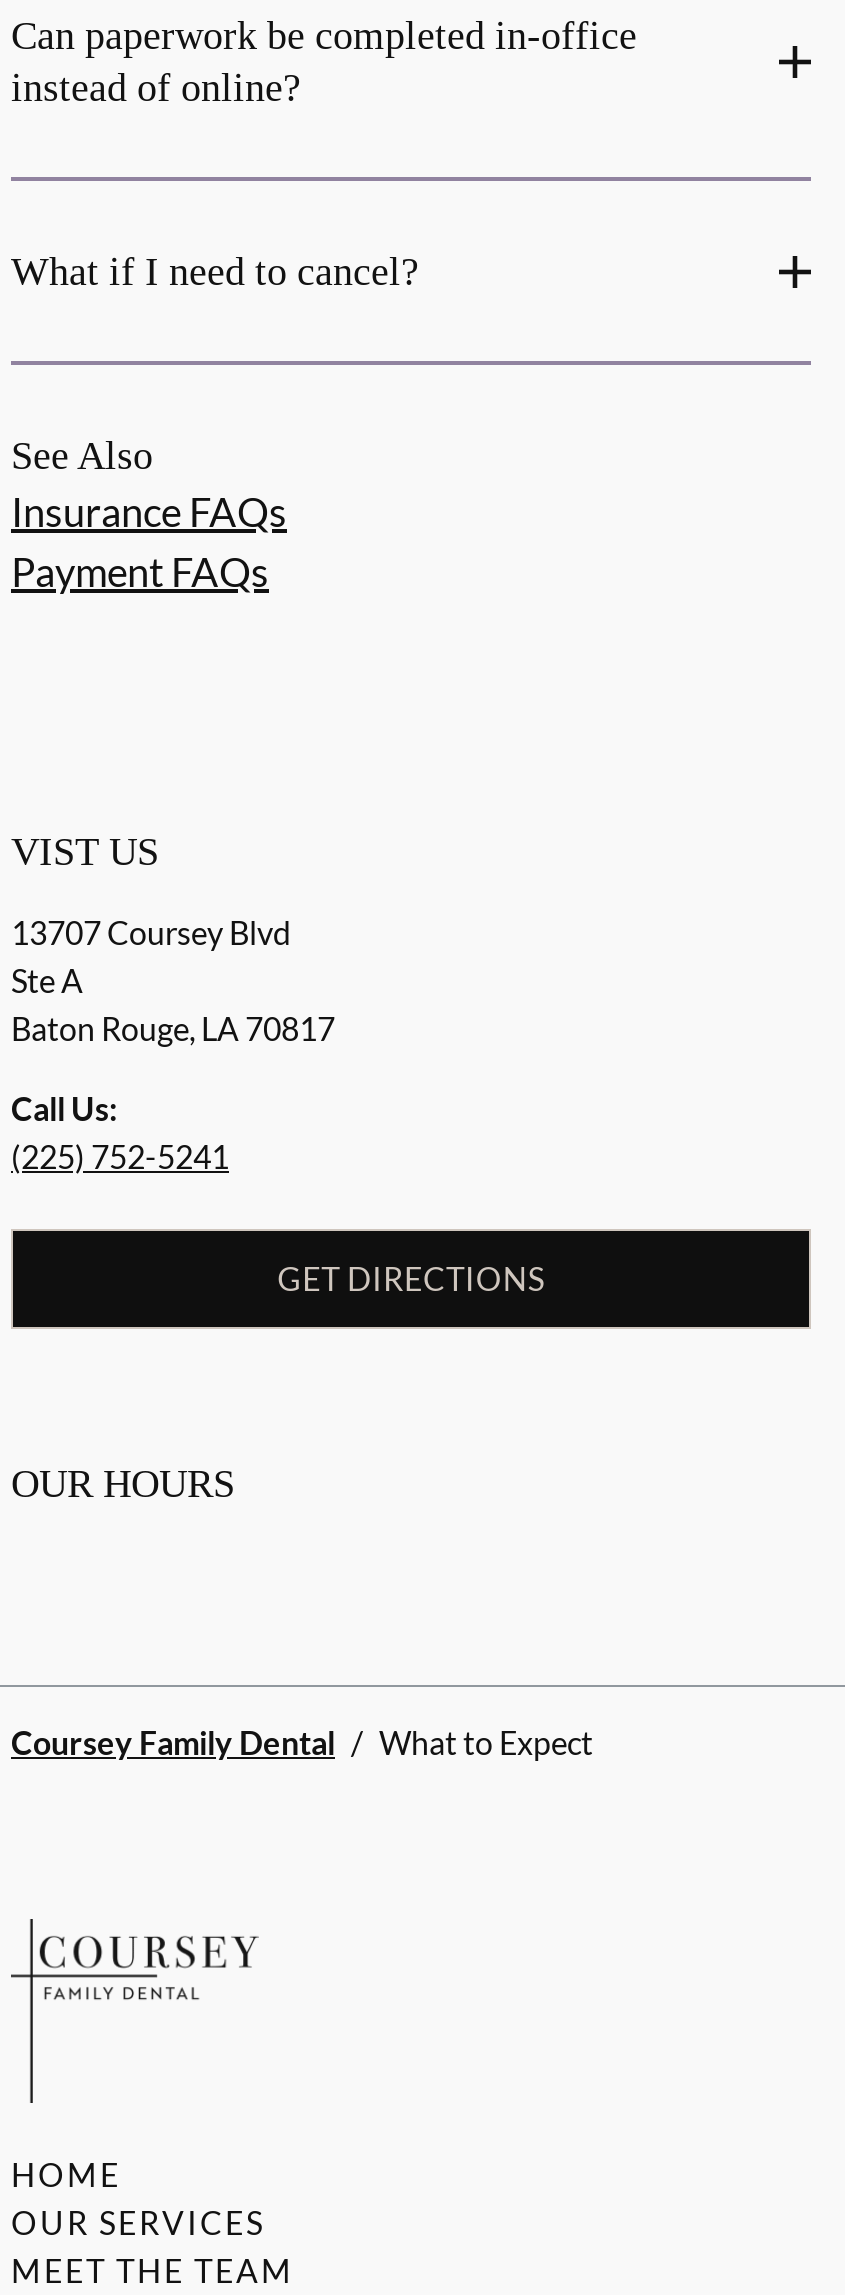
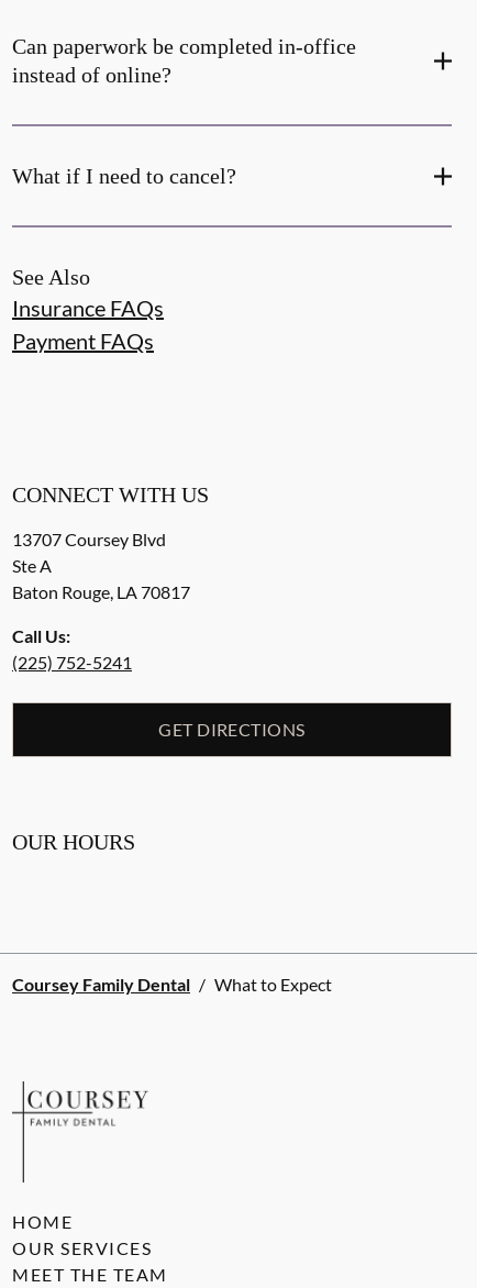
[11,829,159,873] VIST US -> [12,482,209,507] CONNECT WITH US

